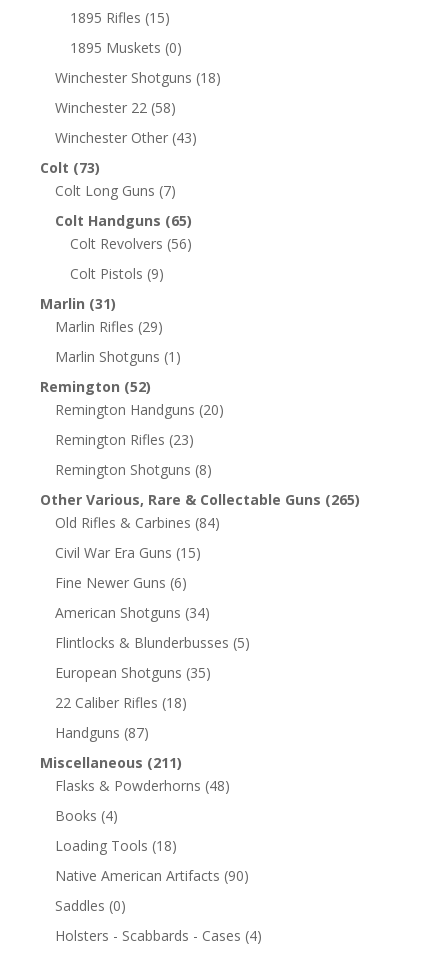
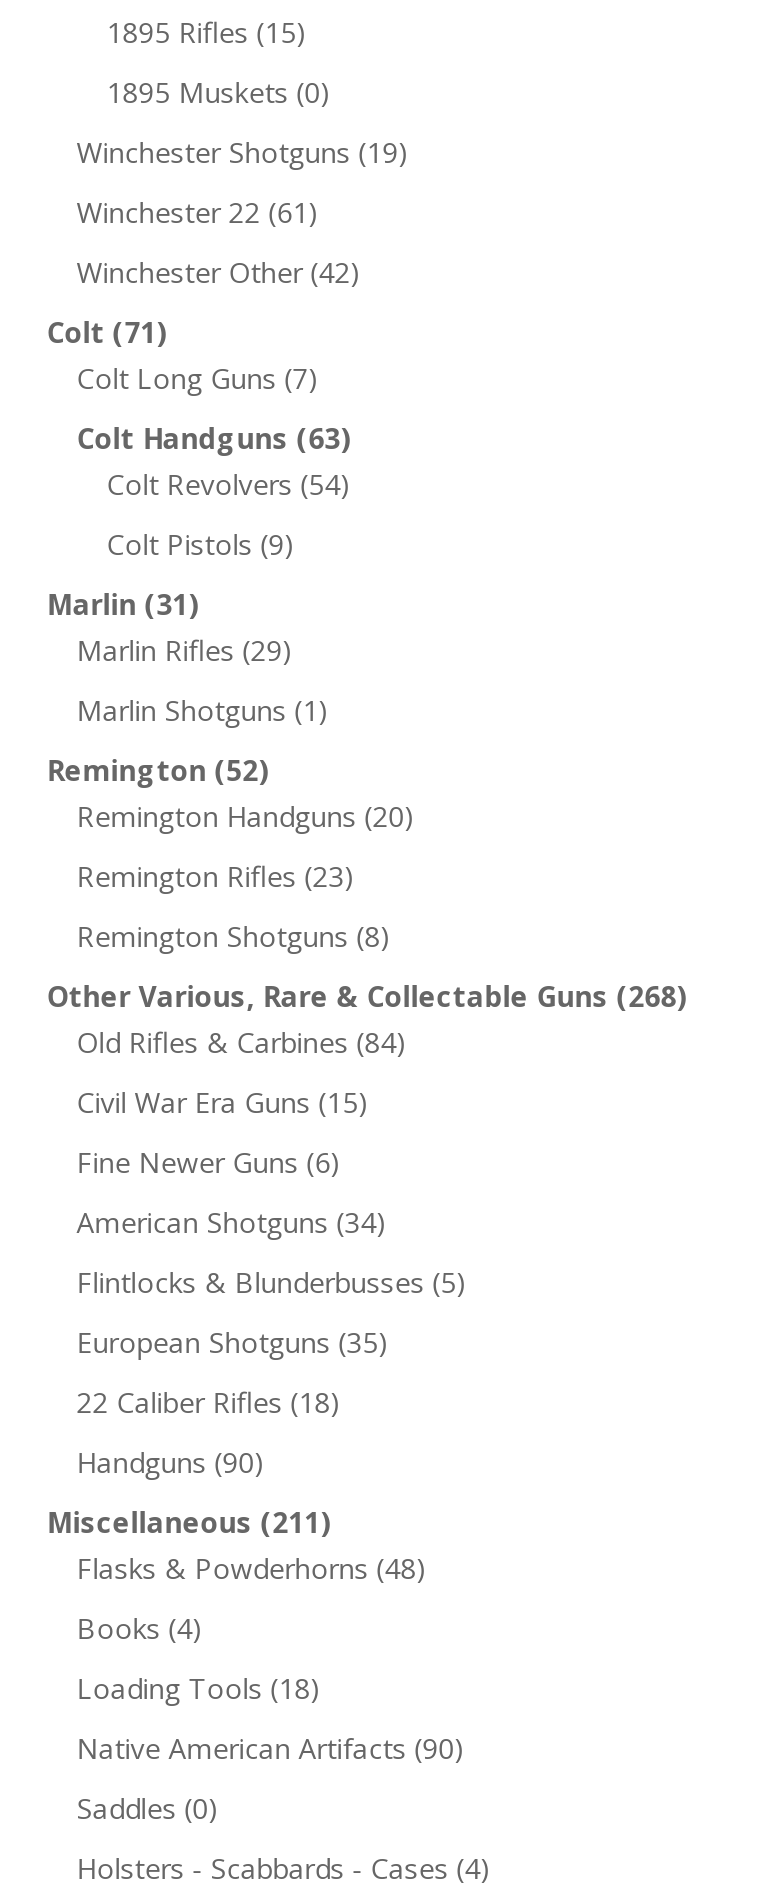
[55,68,221,87] Winchester Shotguns (18) -> [77,133,409,171] Winchester Shotguns (19)
[55,98,176,117] Winchester 22 (58) -> [77,193,319,231] Winchester 22 (61)
[55,128,197,147] Winchester Other (43) -> [77,253,361,291] Winchester Other (42)
[40,158,100,177] Colt (73) -> [47,313,167,351] Colt (71)
[55,211,192,230] Colt Handguns (65) -> [77,419,351,457] Colt Handguns (63)
[70,234,192,253] Colt Revolvers (56) -> [107,465,351,503] Colt Revolvers (54)
[40,490,360,509] Other Various, Rare & Collectable Guns (265) -> [47,977,687,1015] Other Various, Rare & Collectable Guns (268)
[55,723,149,742] Handguns (87) -> [77,1443,265,1481] Handguns (90)

